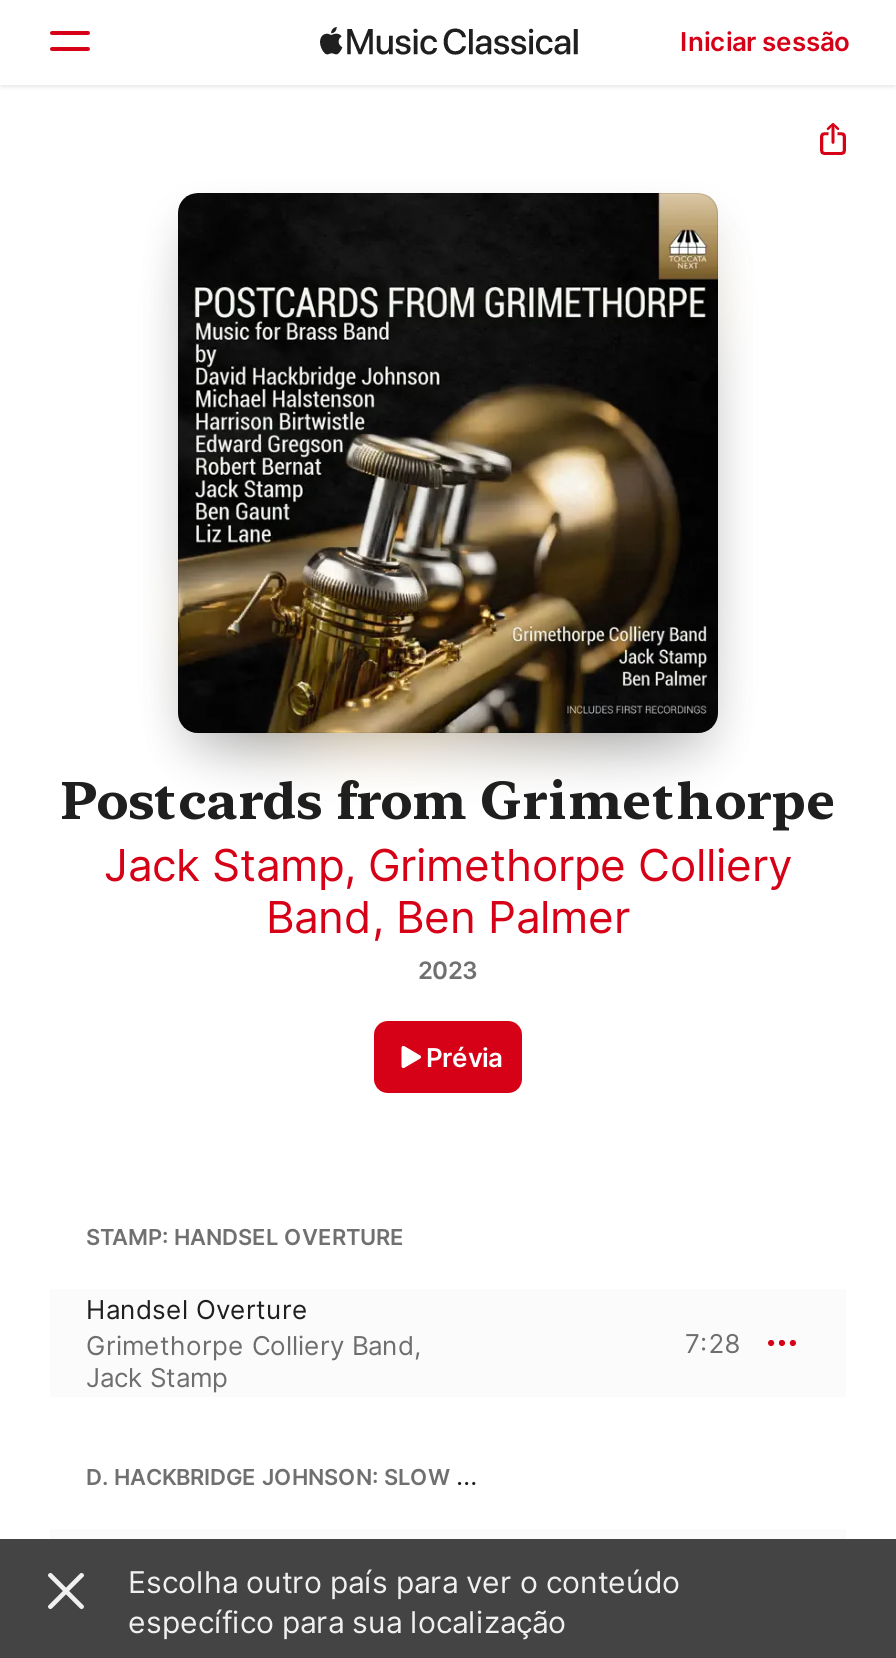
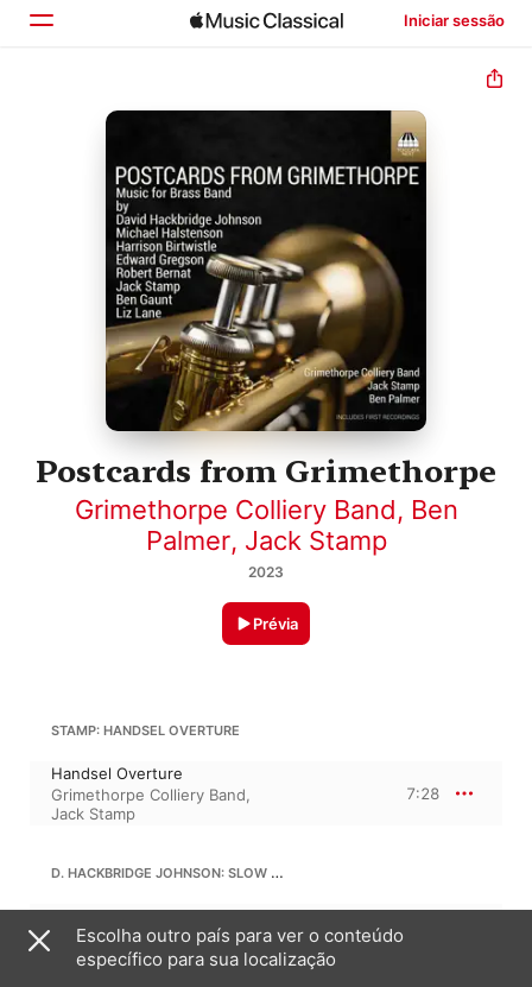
[104,840,792,944] Jack Stamp, Grimethorpe Colliery | Band, Ben Palmer -> [74,495,458,556] Grimethorpe Colliery Band, Ben | Palmer, Jack Stamp

